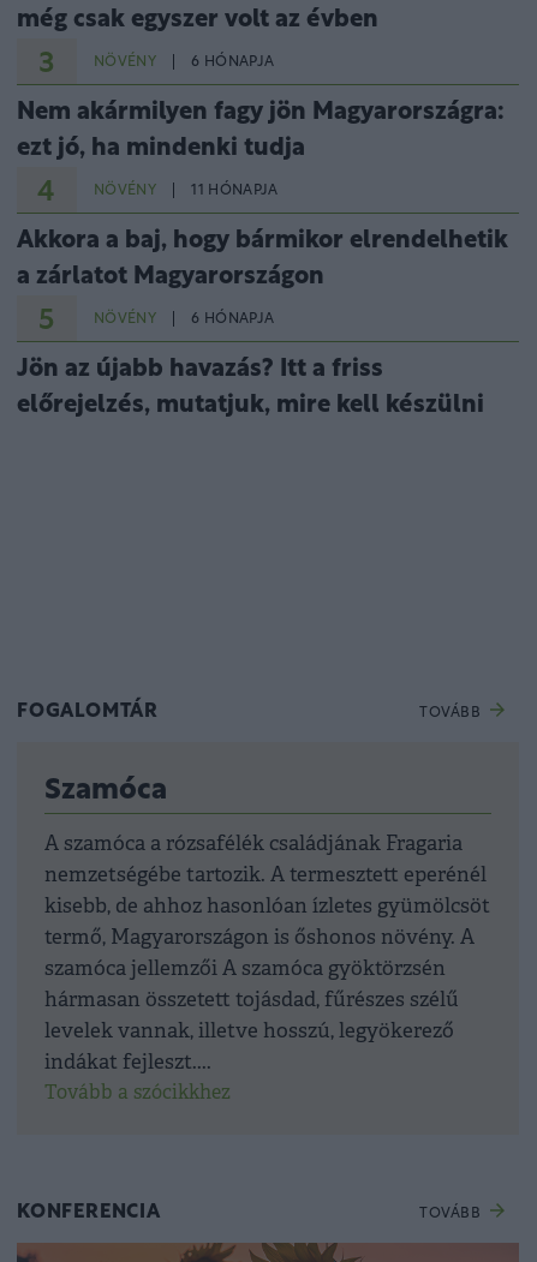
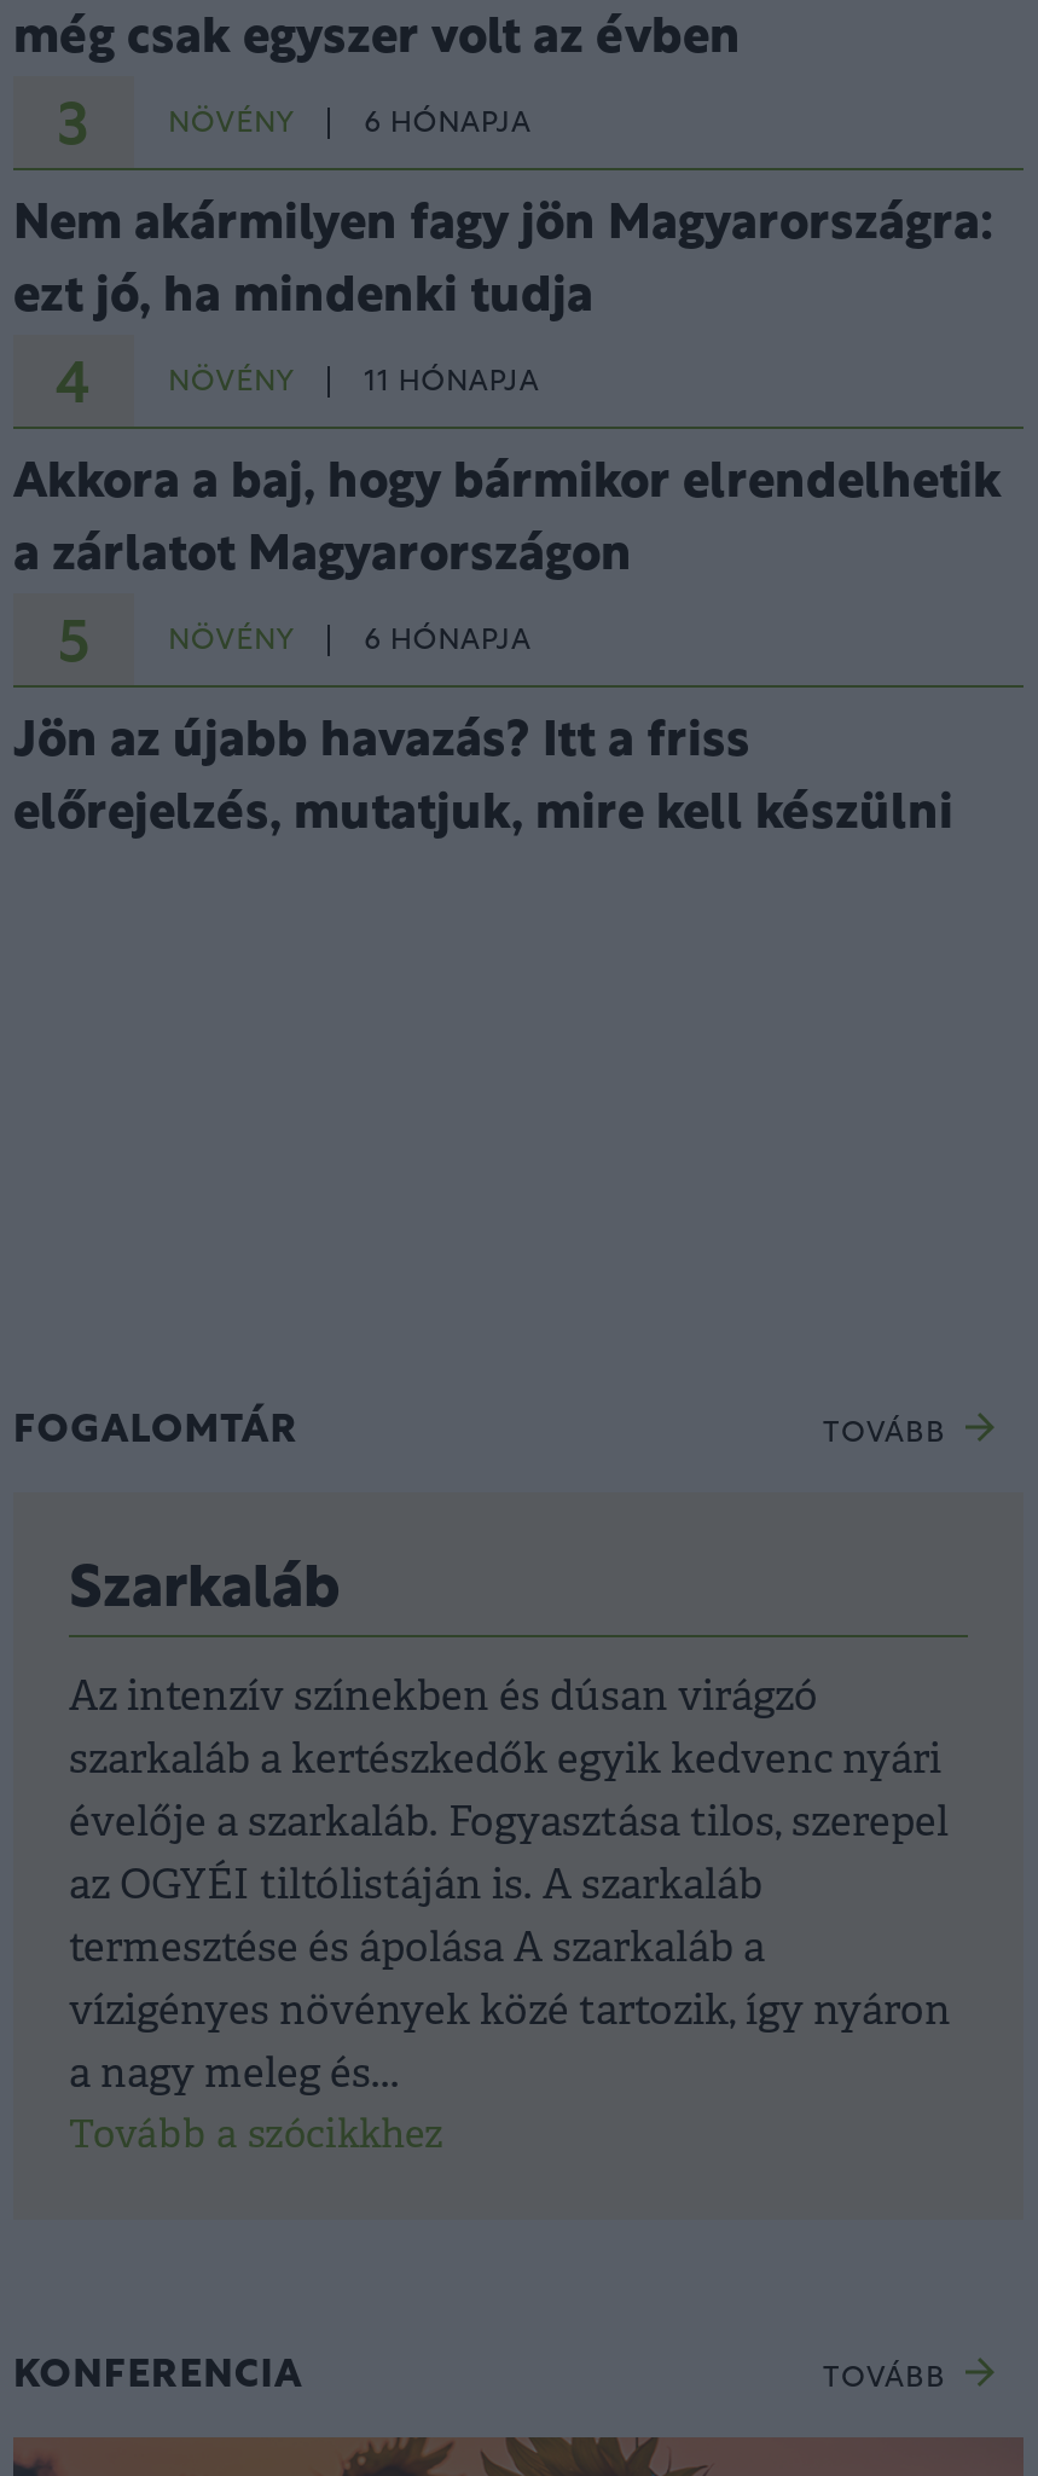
[44,777,167,806] Szamóca -> [69,1563,340,1621] Szarkaláb
[44,831,490,1075] A szamóca a rózsafélék családjának Fragaria | nemzetségébe tartozik. A termesztett eperénél | kisebb, de ahhoz hasonlóan ízletes gyümölcsöt | termő, Magyarországon is őshonos növény. A | szamóca jellemzői A szamóca gyöktörzsén | hármasan összetett tojásdad, fűrészes szélű | levelek vannak, illetve hosszú, legyökerező | indákat fejleszt.... -> [69,1671,951,2099] Az intenzív színekben és dúsan virágzó | szarkaláb a kertészkedők egyik kedvenc nyári | évelője a szarkaláb. Fogyasztása tilos, szerepel | az OGYÉI tiltólistáján is. A szarkaláb | termesztése és ápolása A szarkaláb a | vízigényes növények közé tartozik, így nyáron | a nagy meleg és...

